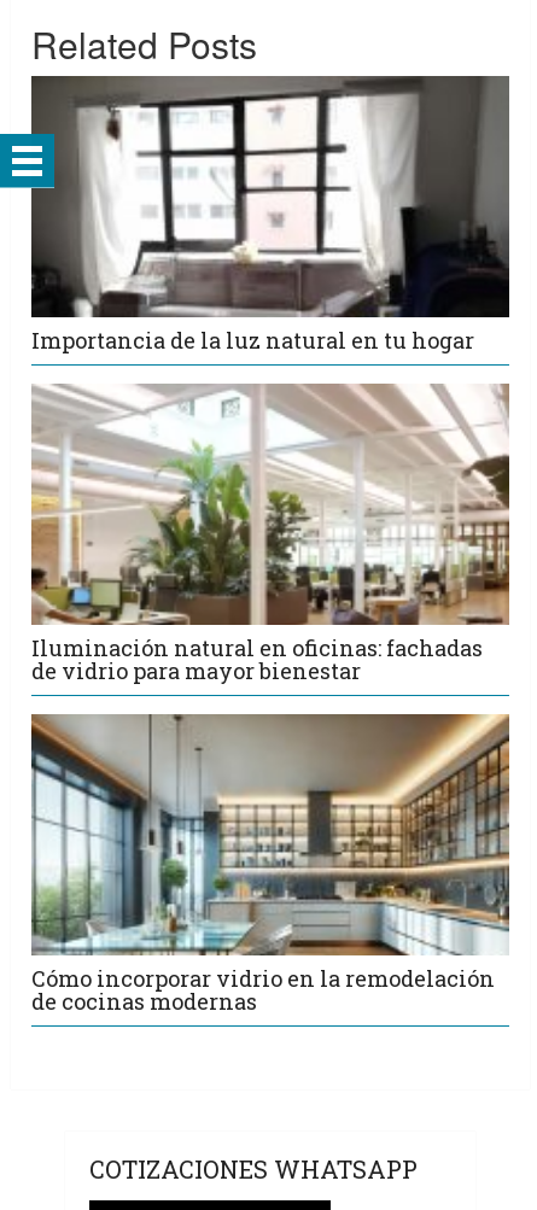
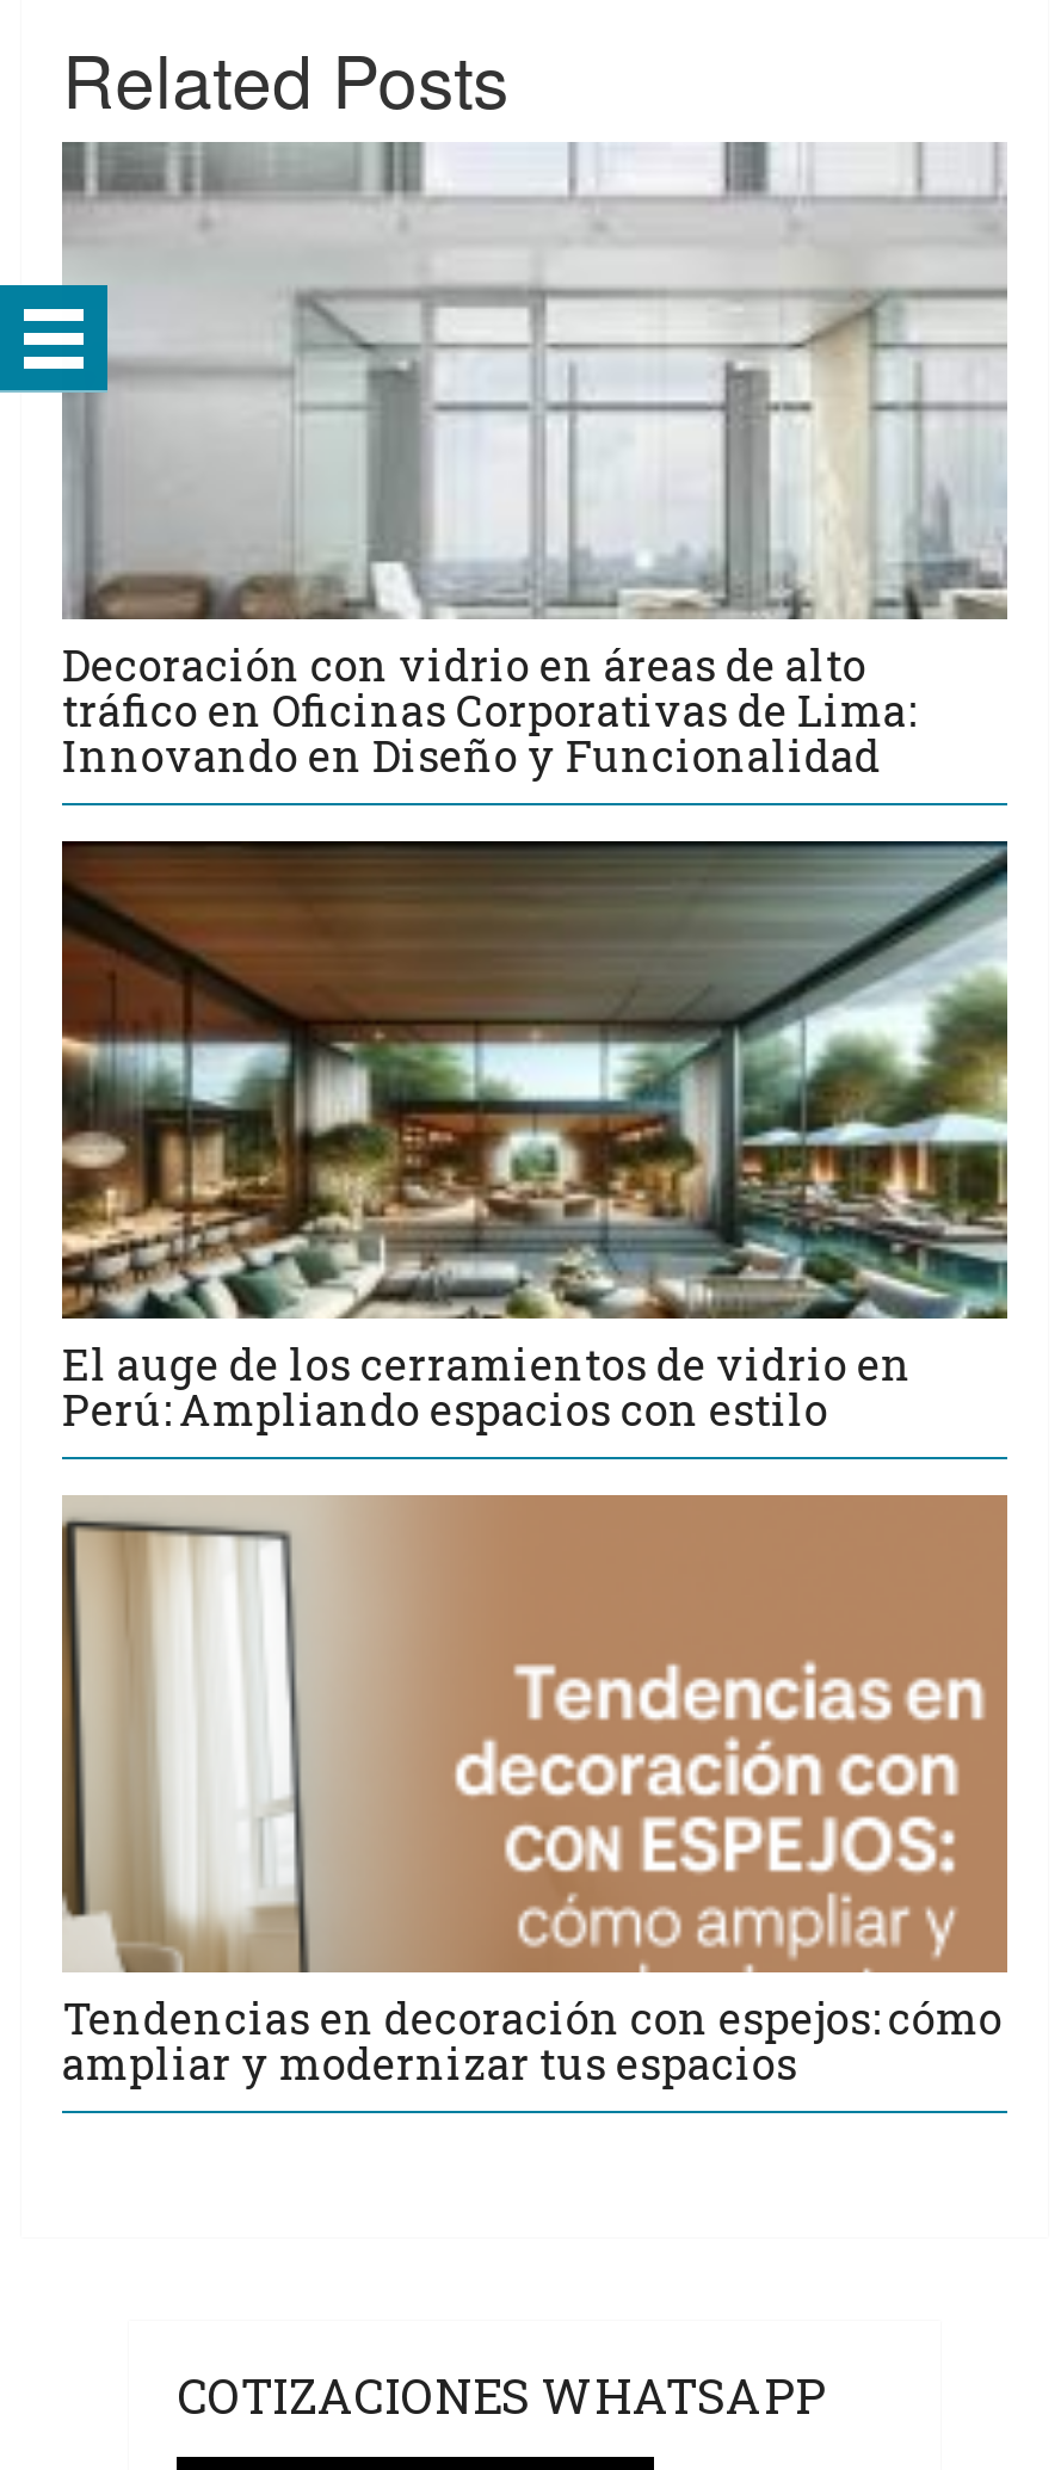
[4,76,510,355] [image] | Importancia de la luz natural en tu hogar -> [7,142,1007,784] [image] | Decoración con vidrio en áreas de alto | tráfico en Oficinas Corporativas de Lima: | Innovando en Diseño y Funcionalidad
[31,384,509,685] [image] | Iluminación natural en oficinas: fachadas | de vidrio para mayor bienestar -> [60,839,1010,1438] [image] | El auge de los cerramientos de vidrio en | Perú: Ampliando espacios con estilo
[31,715,510,955] [image] -> [62,1495,1007,1882] [image]
[31,964,495,1016] Cómo incorporar vidrio en la remodelación | de cocinas modernas -> [62,1990,1003,2092] Tendencias en decoración con espejos: cómo | ampliar y modernizar tus espacios

